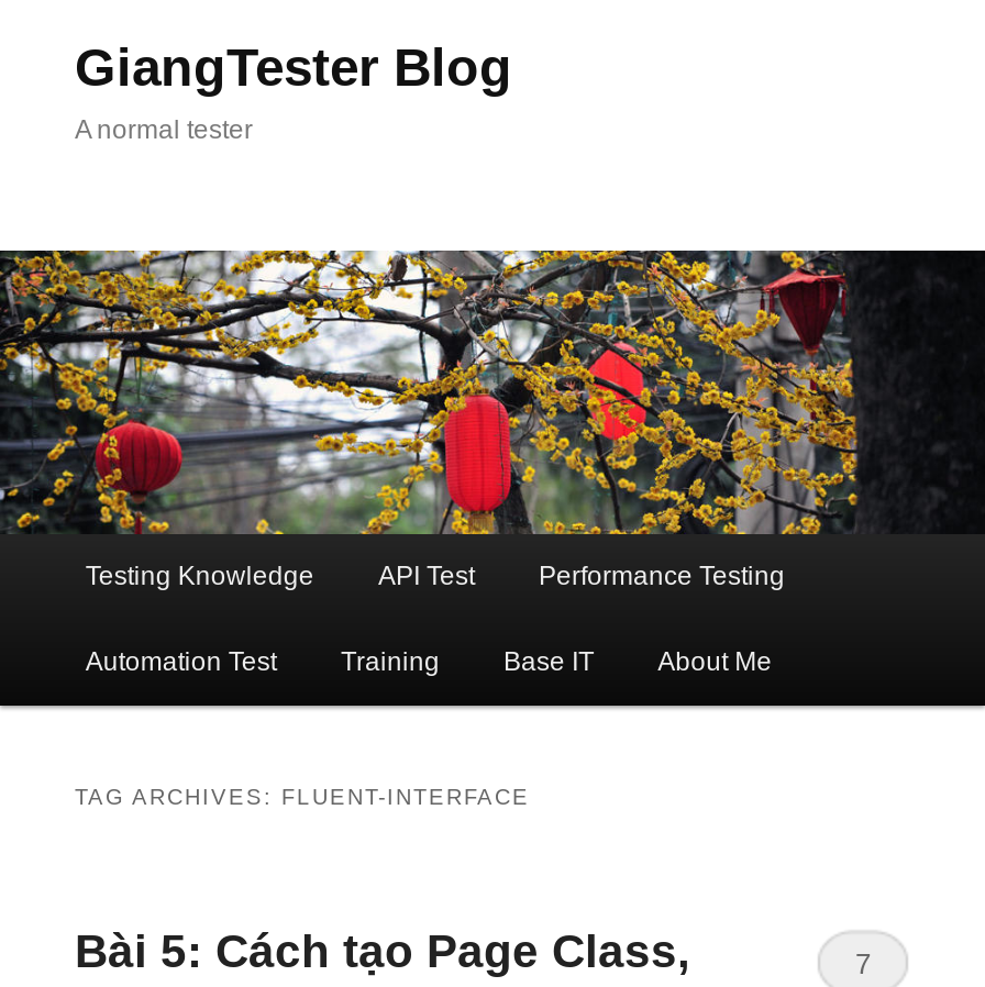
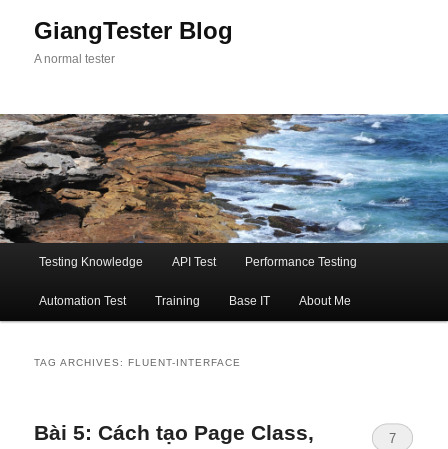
[7,248,978,536] [image] -> [3,113,445,244] [image]

